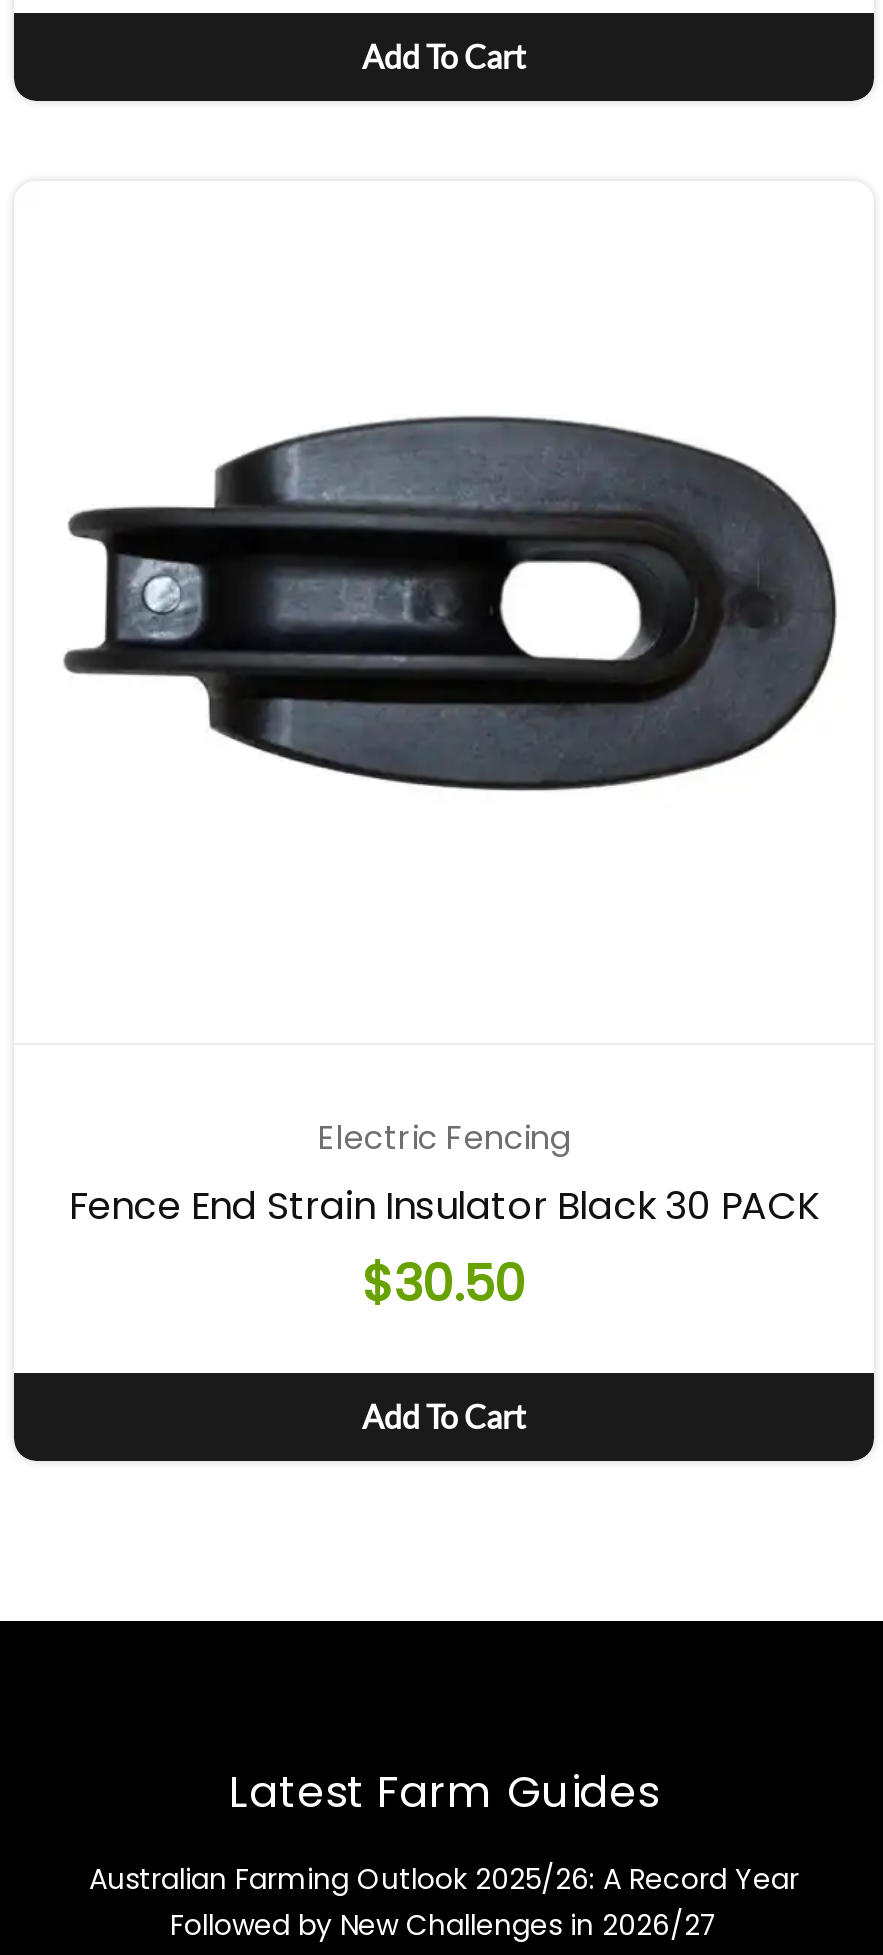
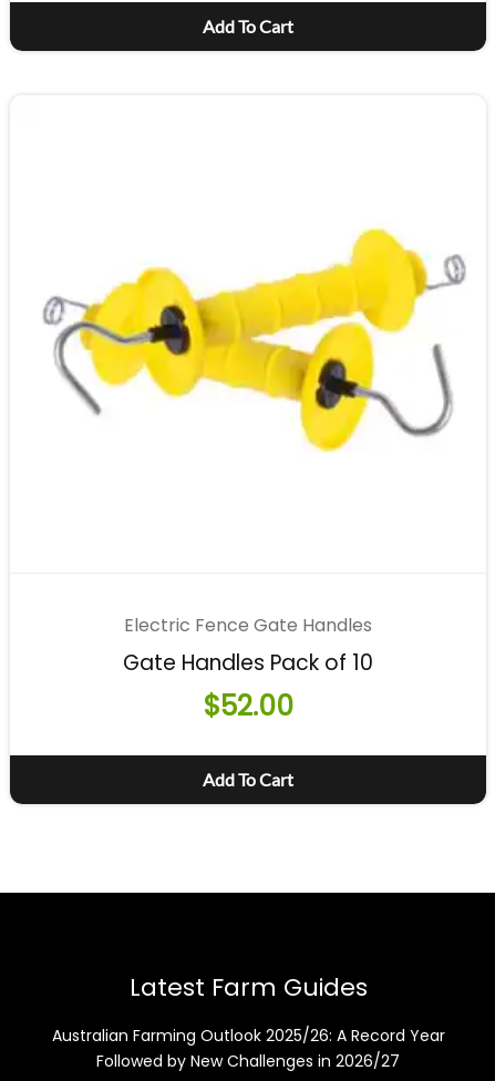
[62,415,838,825] [image] -> [38,226,466,453] [image]
[69,1114,819,1319] Electric Fencing | Fence End Strain Insulator Black 30 PACK | $30.50 -> [123,612,373,726] Electric Fence Gate Handles | Gate Handles Pack of 10 | $52.00

